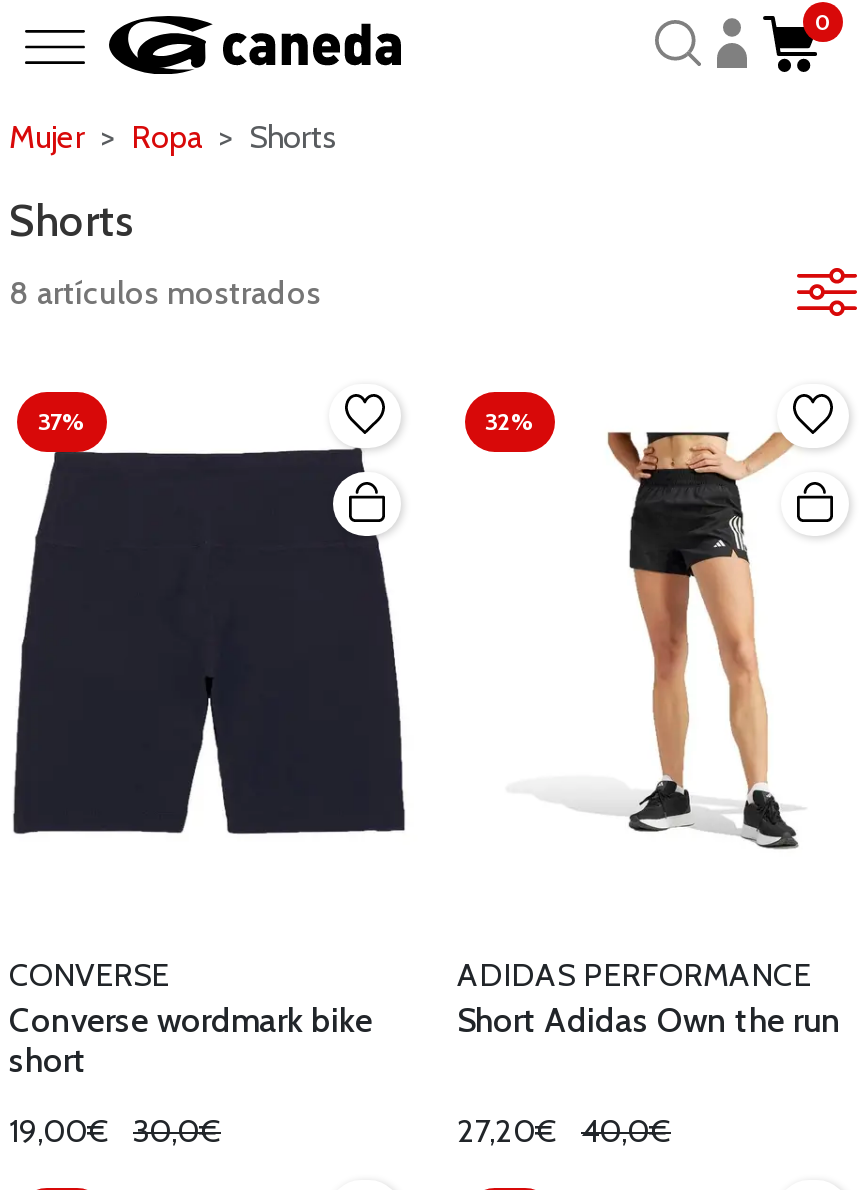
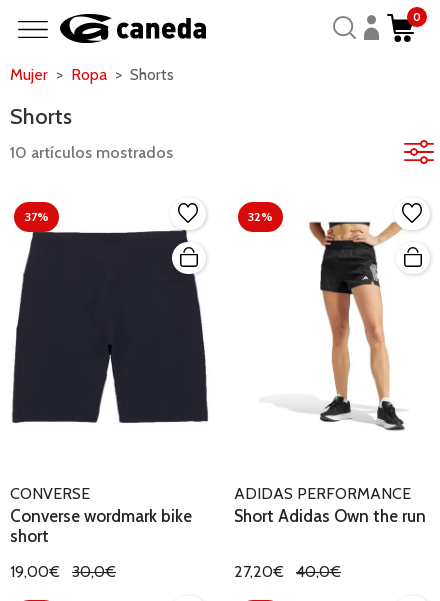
[9,275,321,313] 8 artículos mostrados -> [10,143,173,162] 10 artículos mostrados

